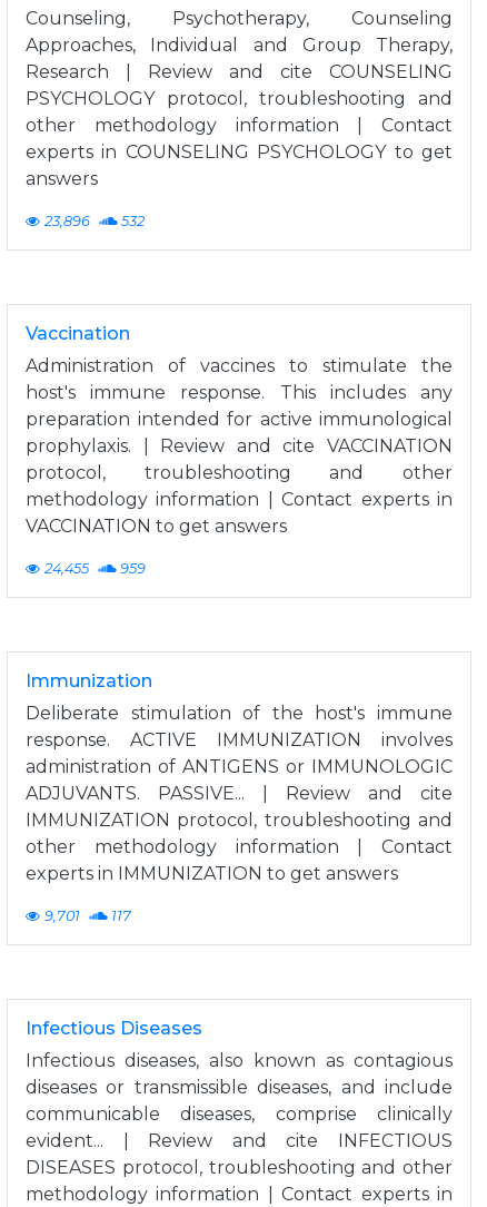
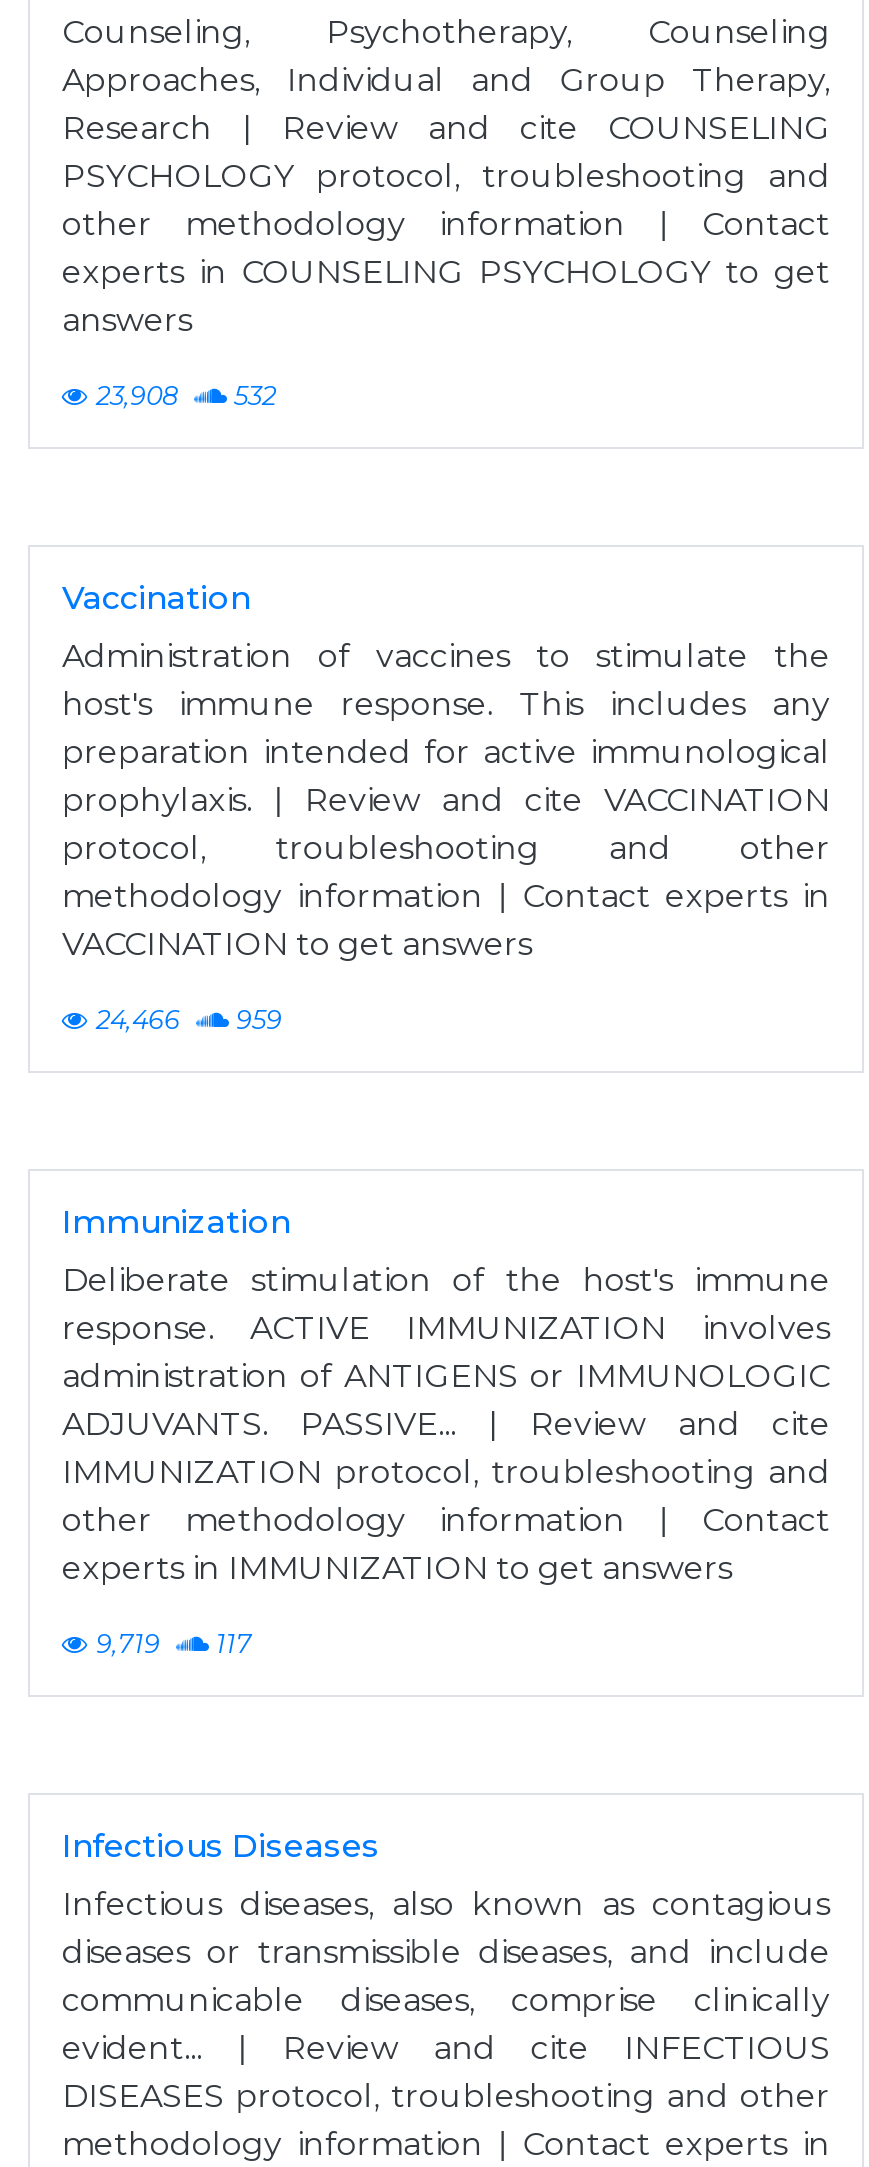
[44,212,145,229] 23,896 532 -> [96,380,276,410] 23,908 532
[44,560,146,576] 24,455 959 -> [96,1004,282,1034] 24,466 959
[44,907,131,924] 9,701 117 -> [96,1628,252,1658] 9,719 117

